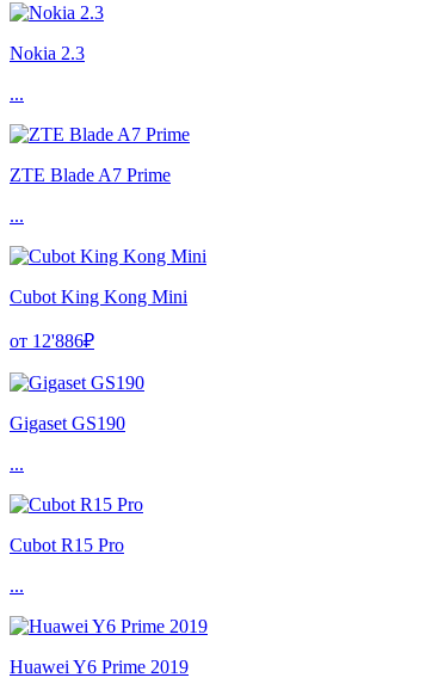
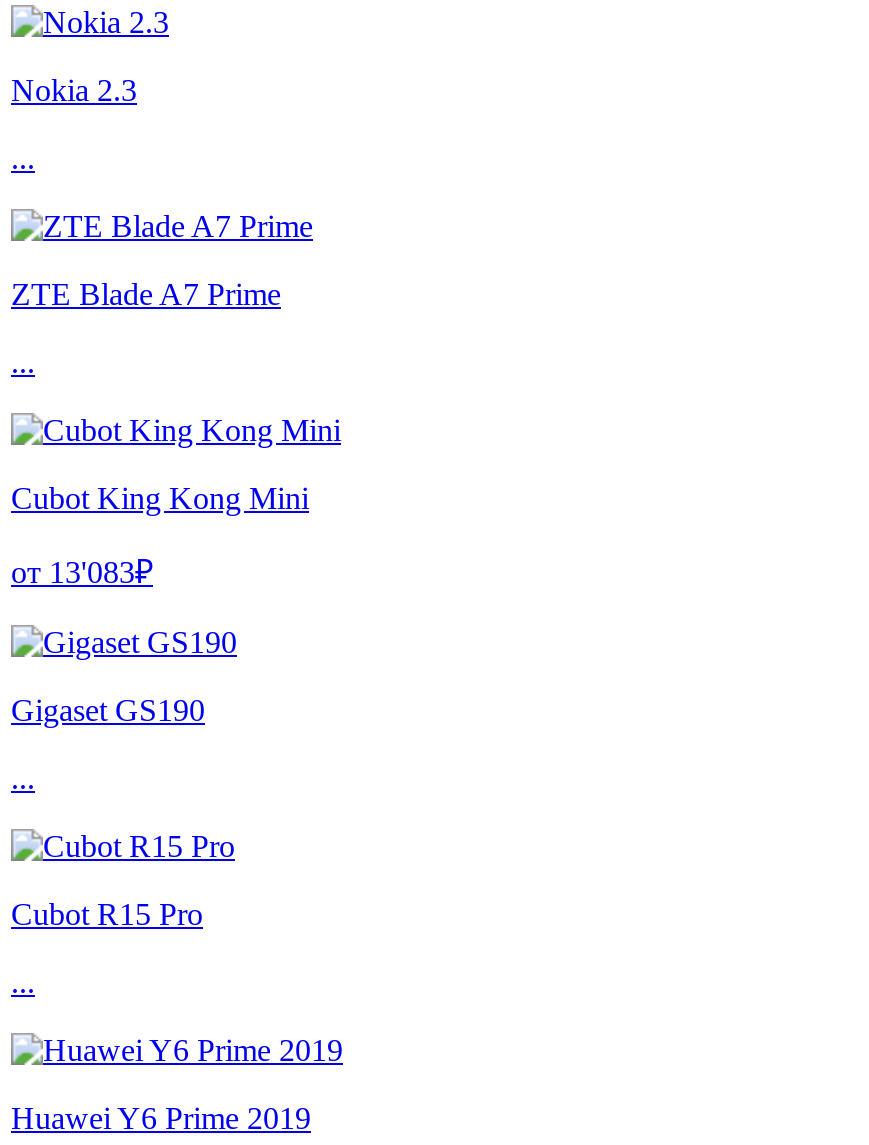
[10,331,94,351] от 12'886₽ -> [11,556,153,590] от 13'083₽

